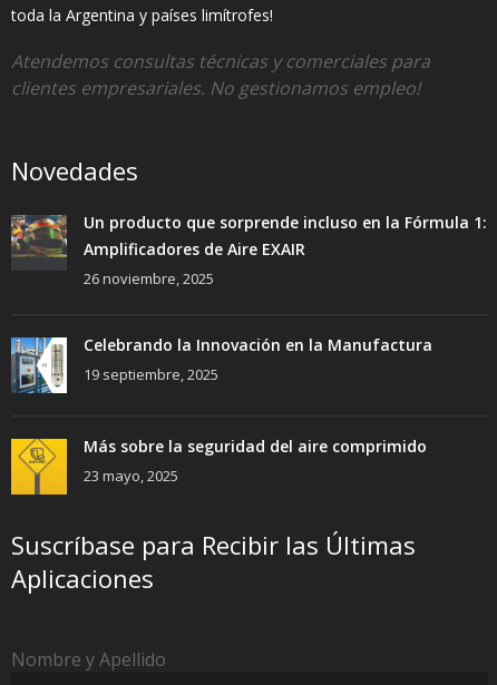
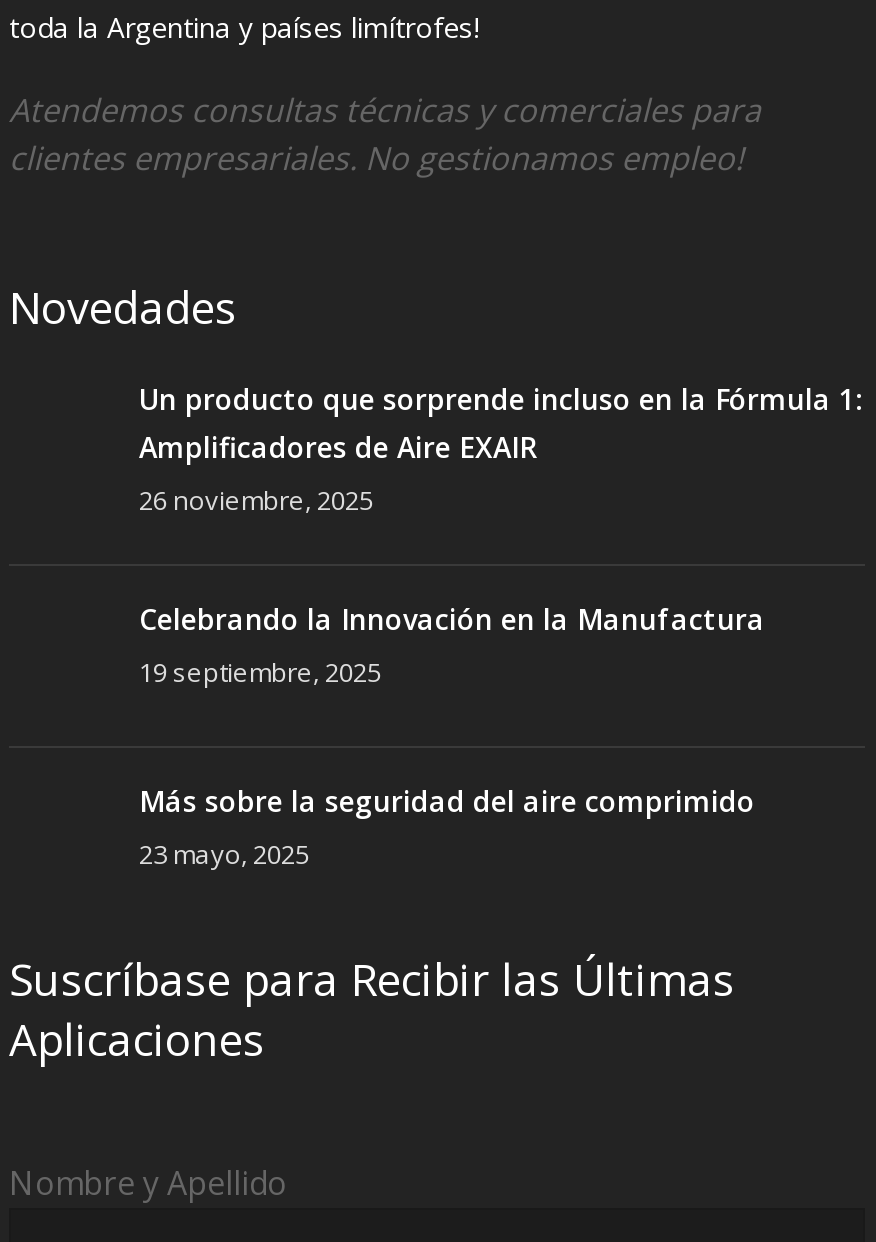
[10,214,68,270] [image] -> none
[10,336,68,394] [image] -> none
[10,438,68,496] [image] -> none

